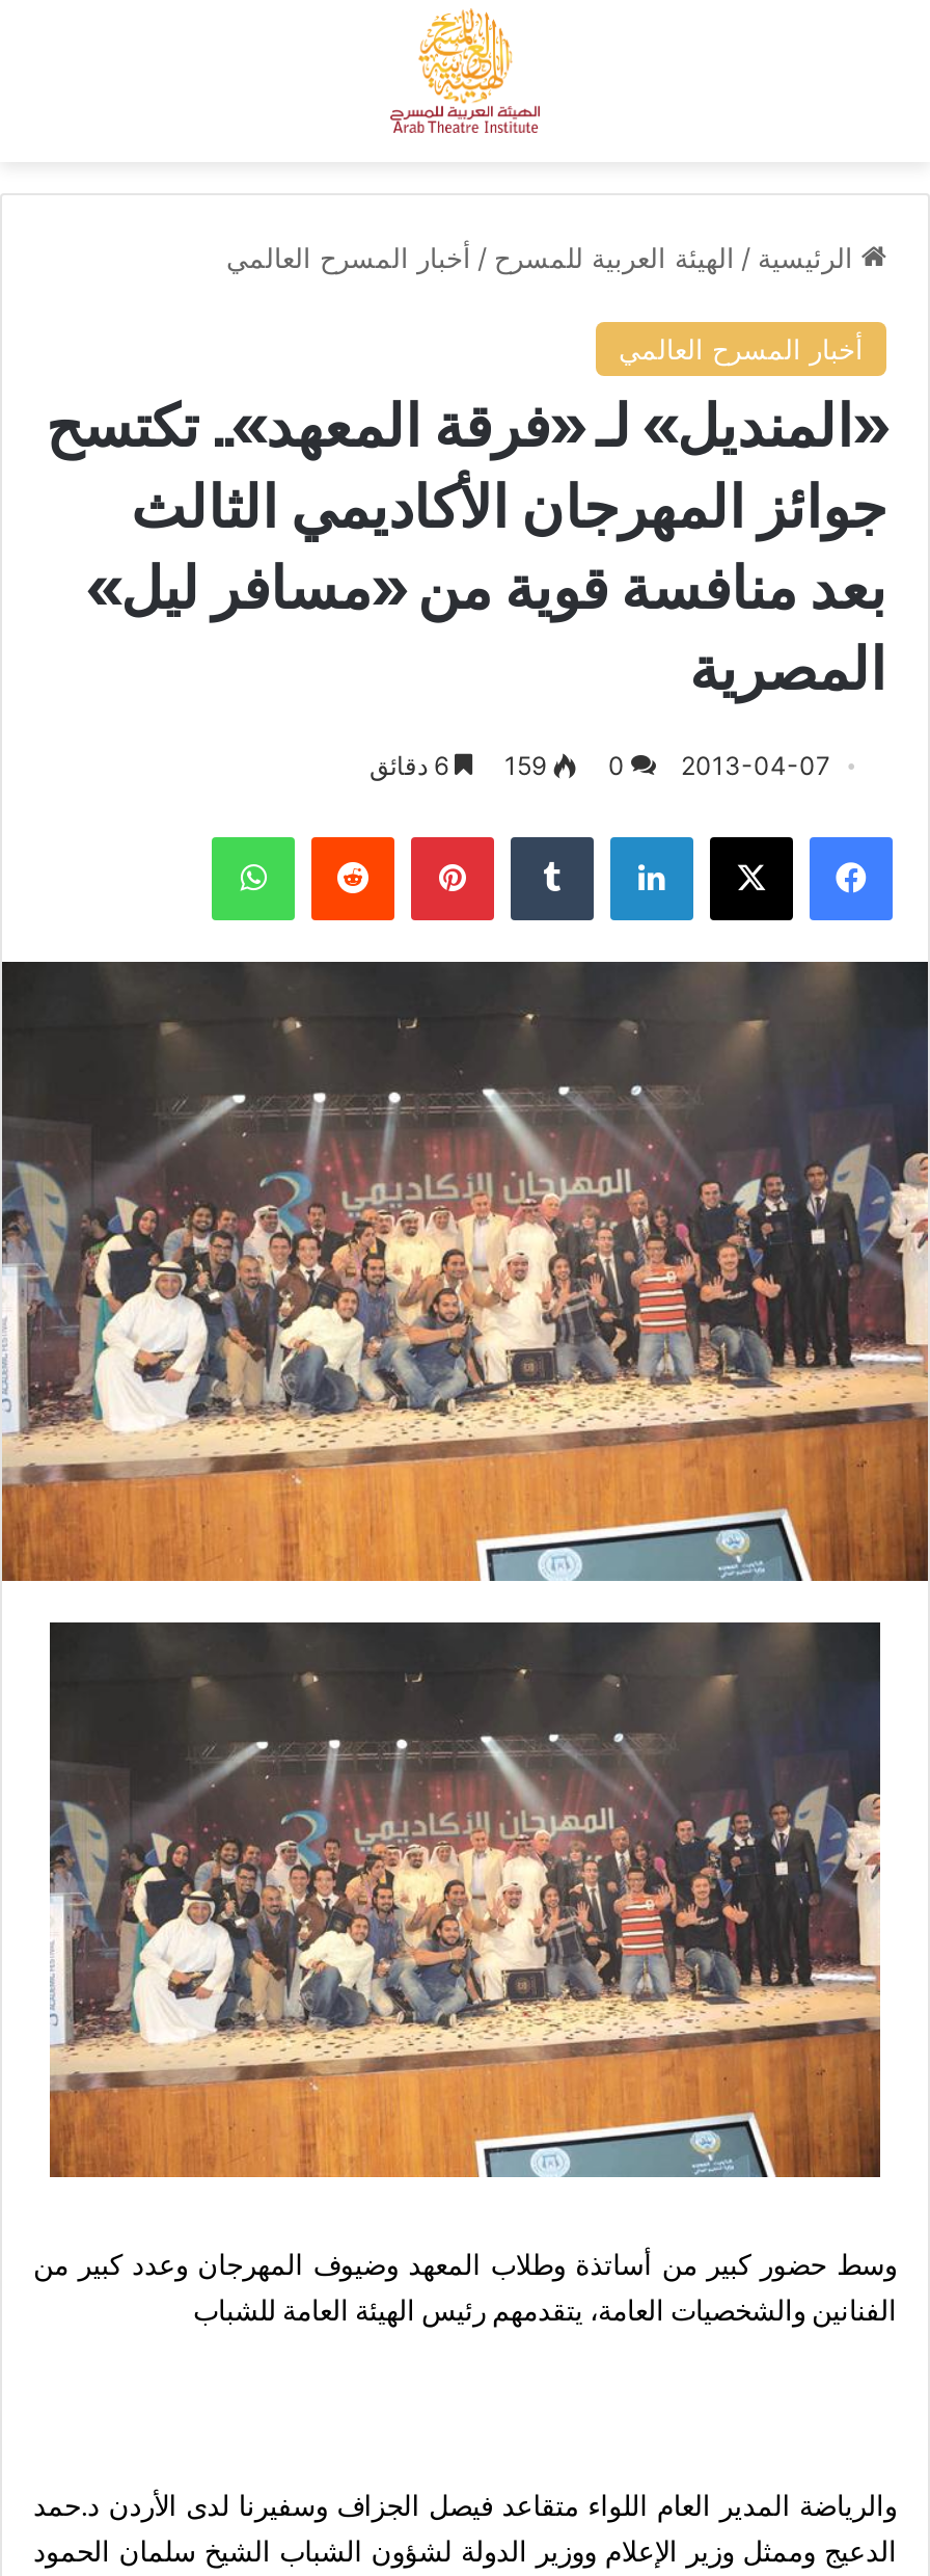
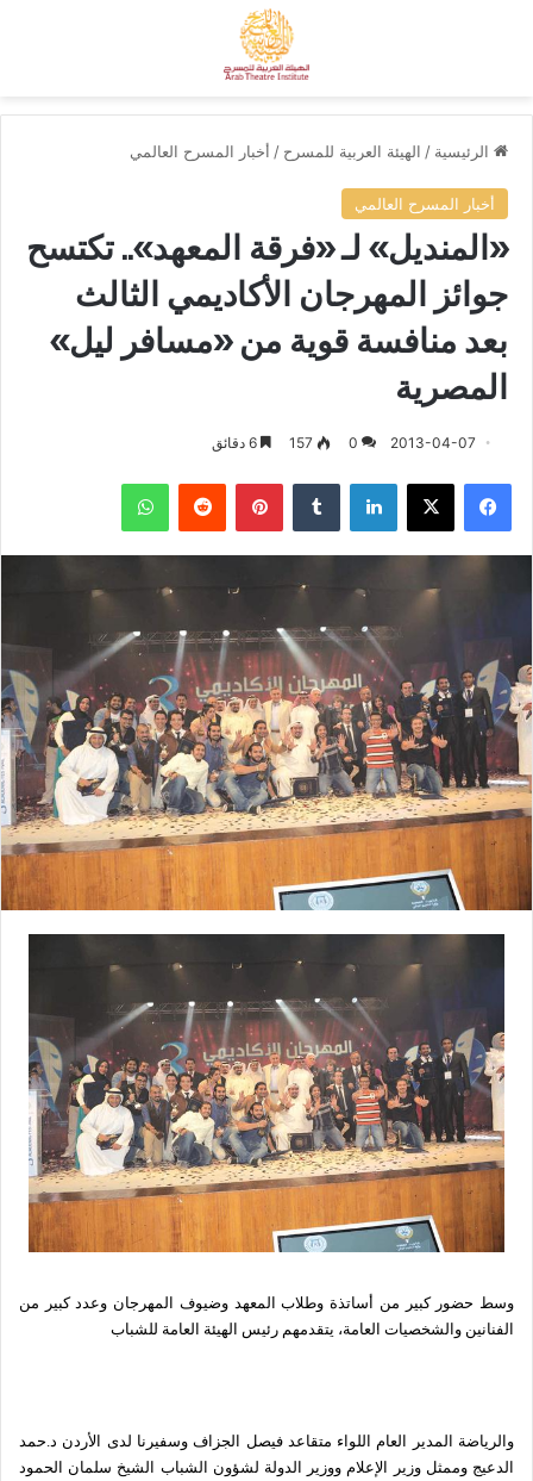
[504,750,546,781] 159 -> [289,434,313,452] 157

